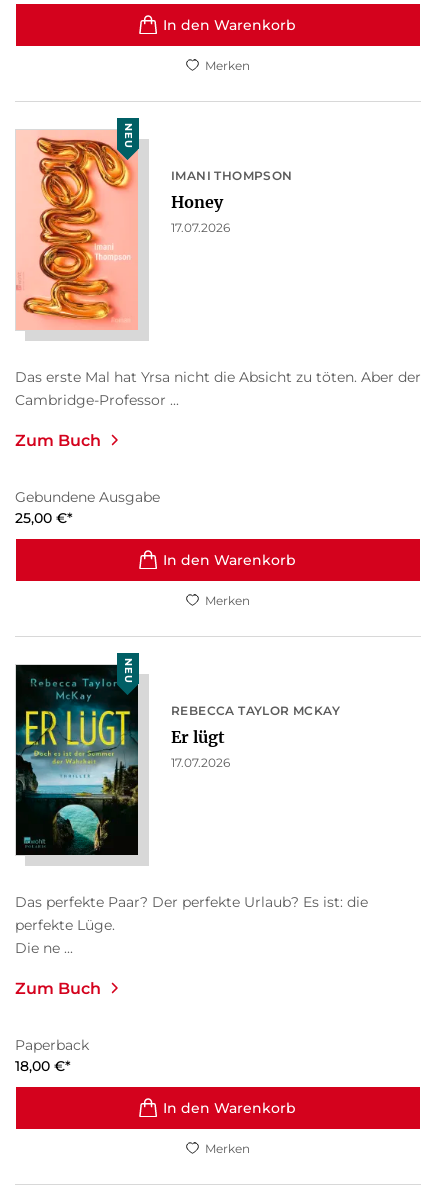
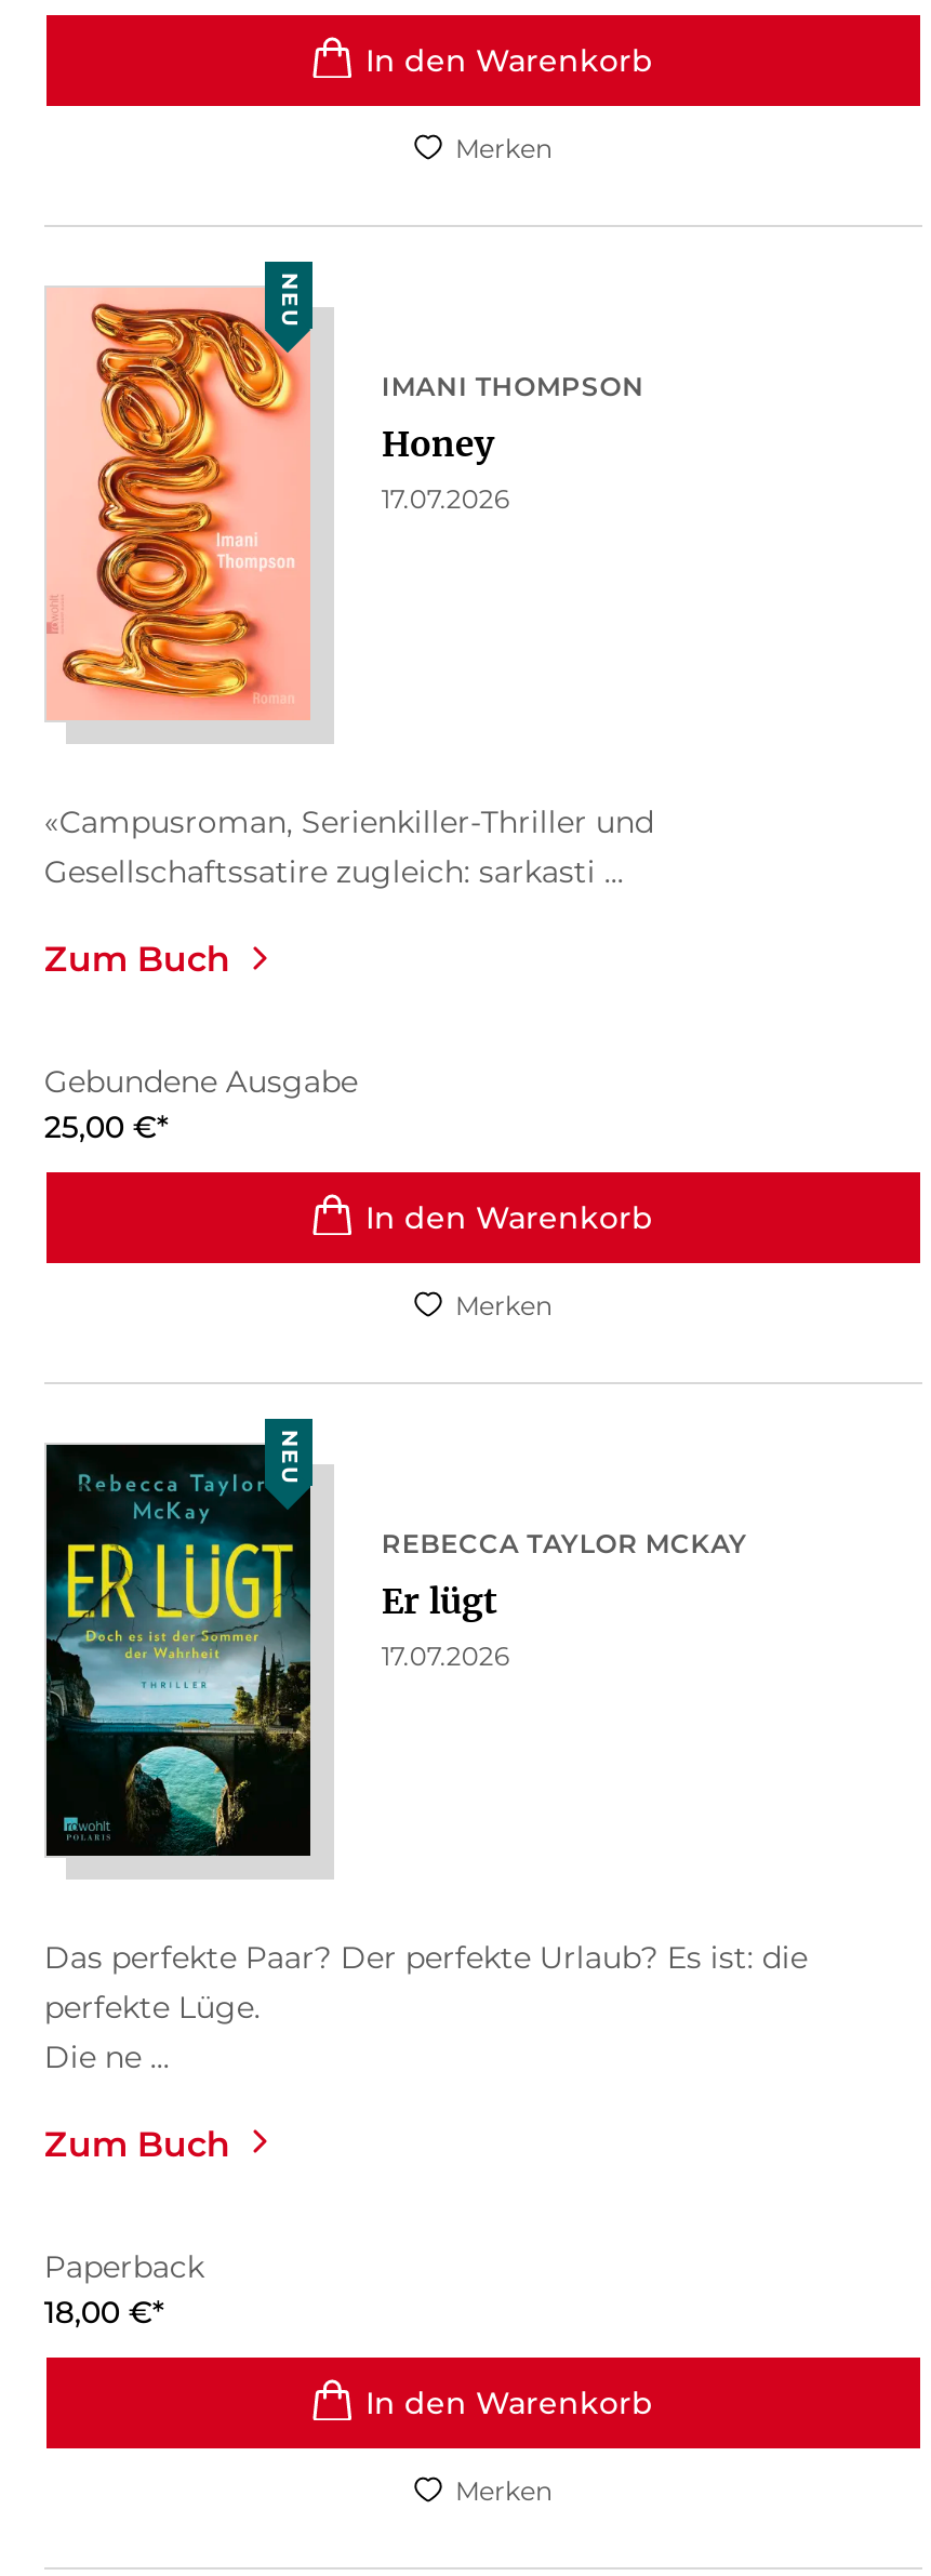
[15,368,421,409] Das erste Mal hat Yrsa nicht die Absicht zu töten. Aber der | Cambridge-Professor ... -> [44,803,654,891] «Campusroman, Serienkiller-Thriller und | Gesellschaftssatire zugleich: sarkasti ...

